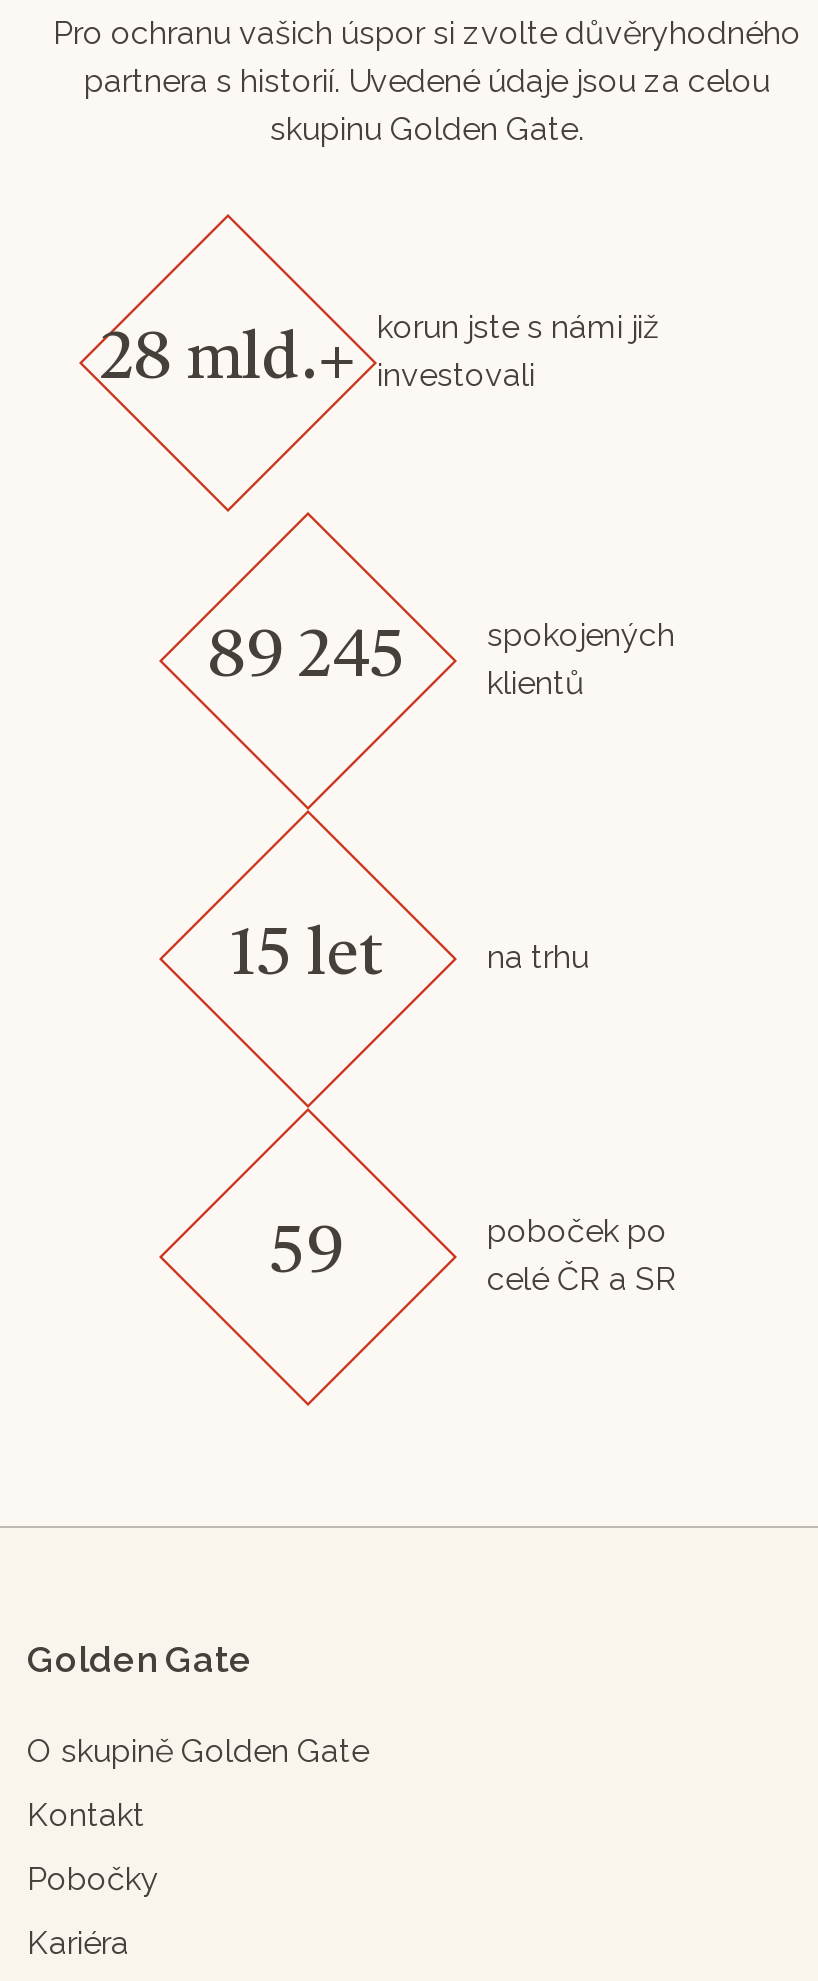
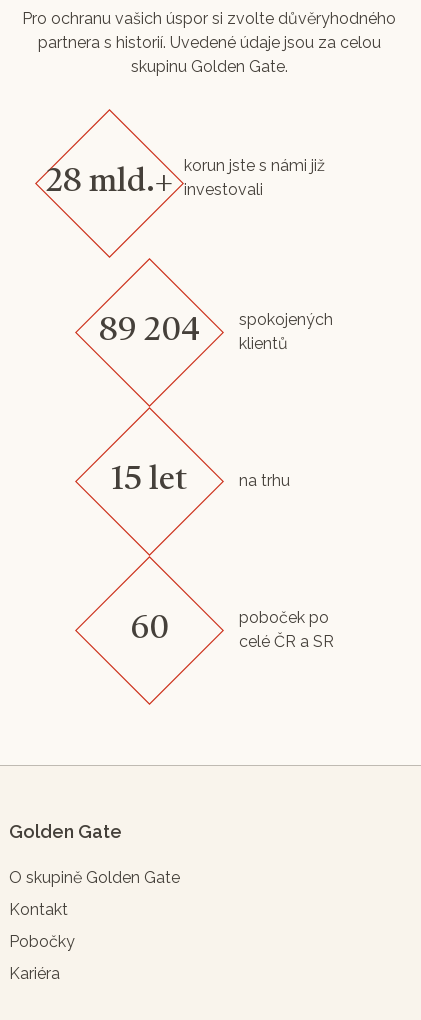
[208,627,406,691] 89 245 -> [98,316,199,348] 89 204
[270,1223,344,1287] 59 -> [129,614,168,646] 60

